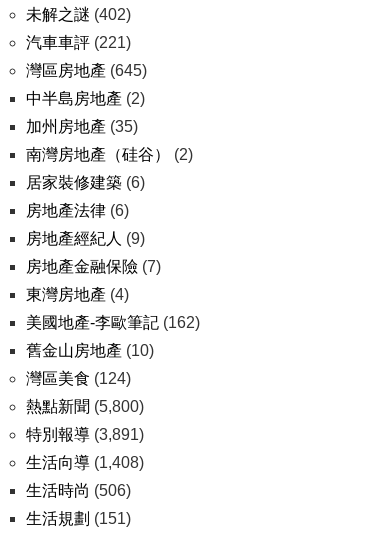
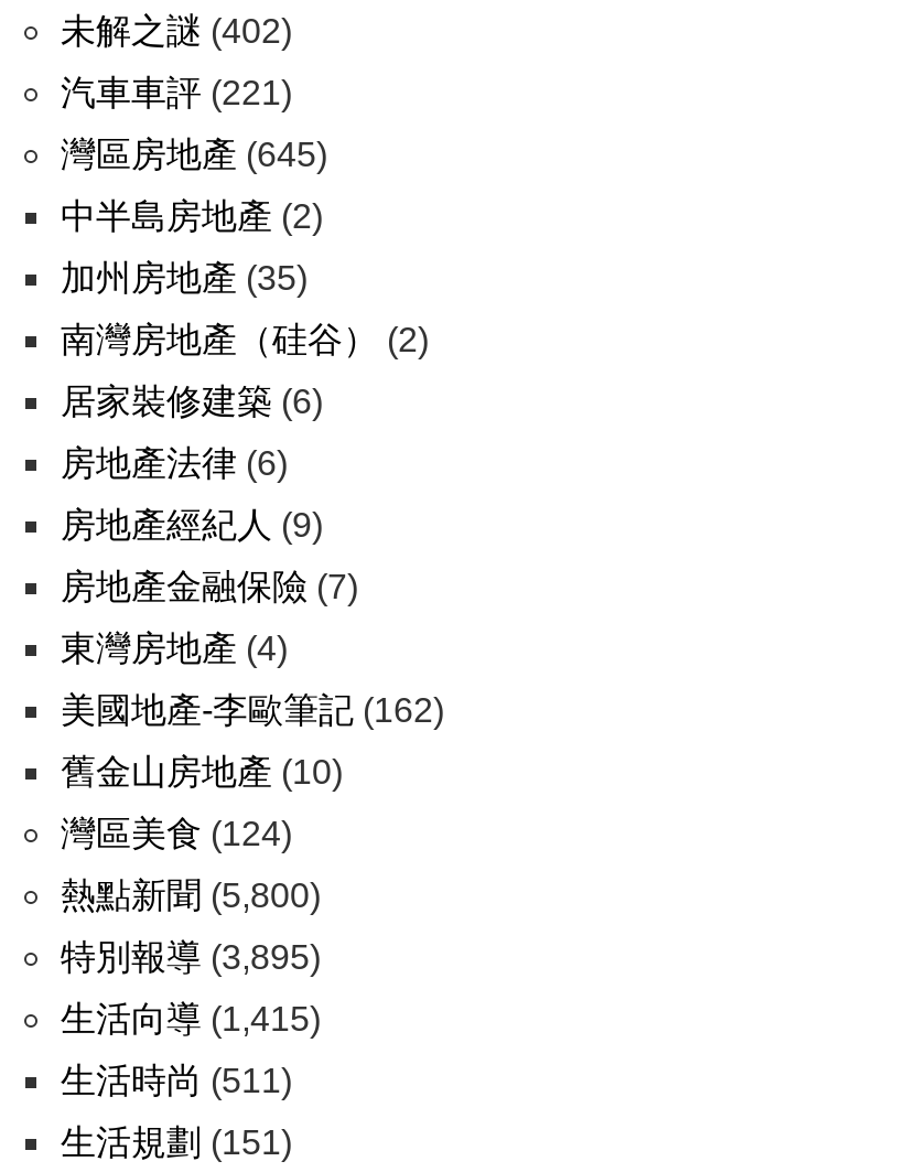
[26,426,144,443] 特別報導(3,891) -> [61,938,321,976] 特別報導(3,895)
[26,454,144,471] 生活向導(1,408) -> [61,1000,321,1037] 生活向導(1,415)
[26,482,131,499] 生活時尚(506) -> [61,1062,292,1099] 生活時尚(511)

